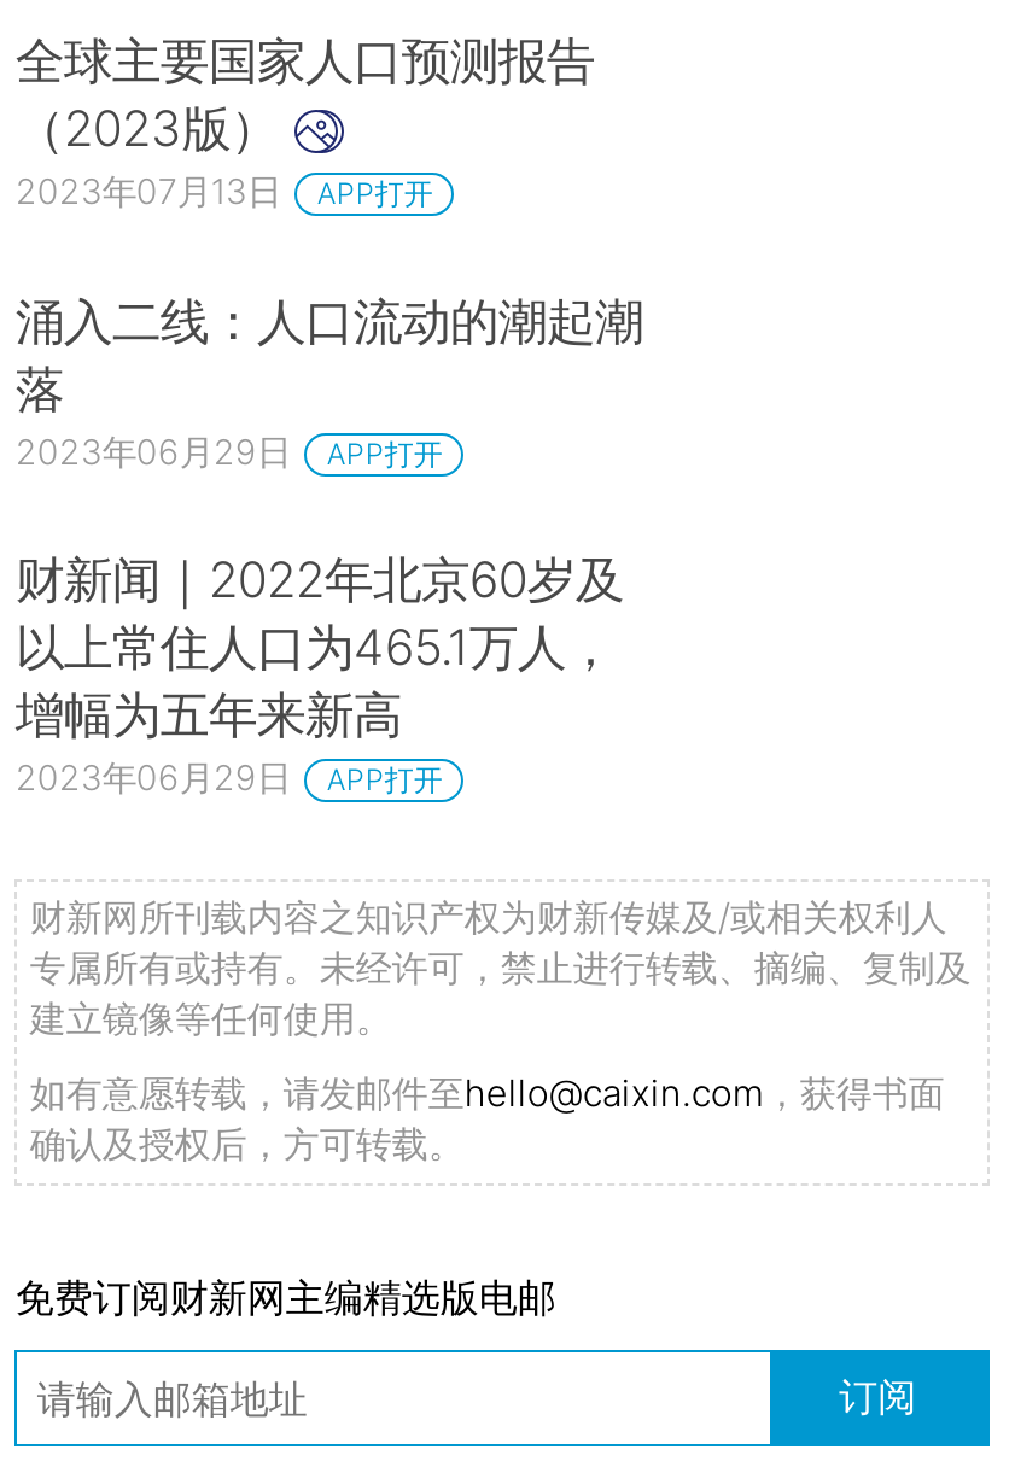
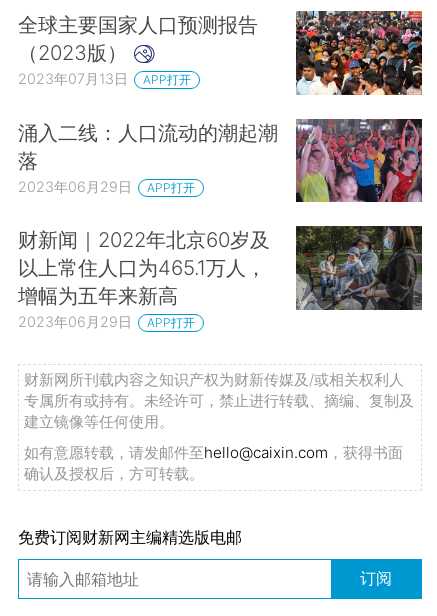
none -> [295,10,423,96] [image]
none -> [295,118,423,203] [image]
none -> [295,225,423,311] [image]

